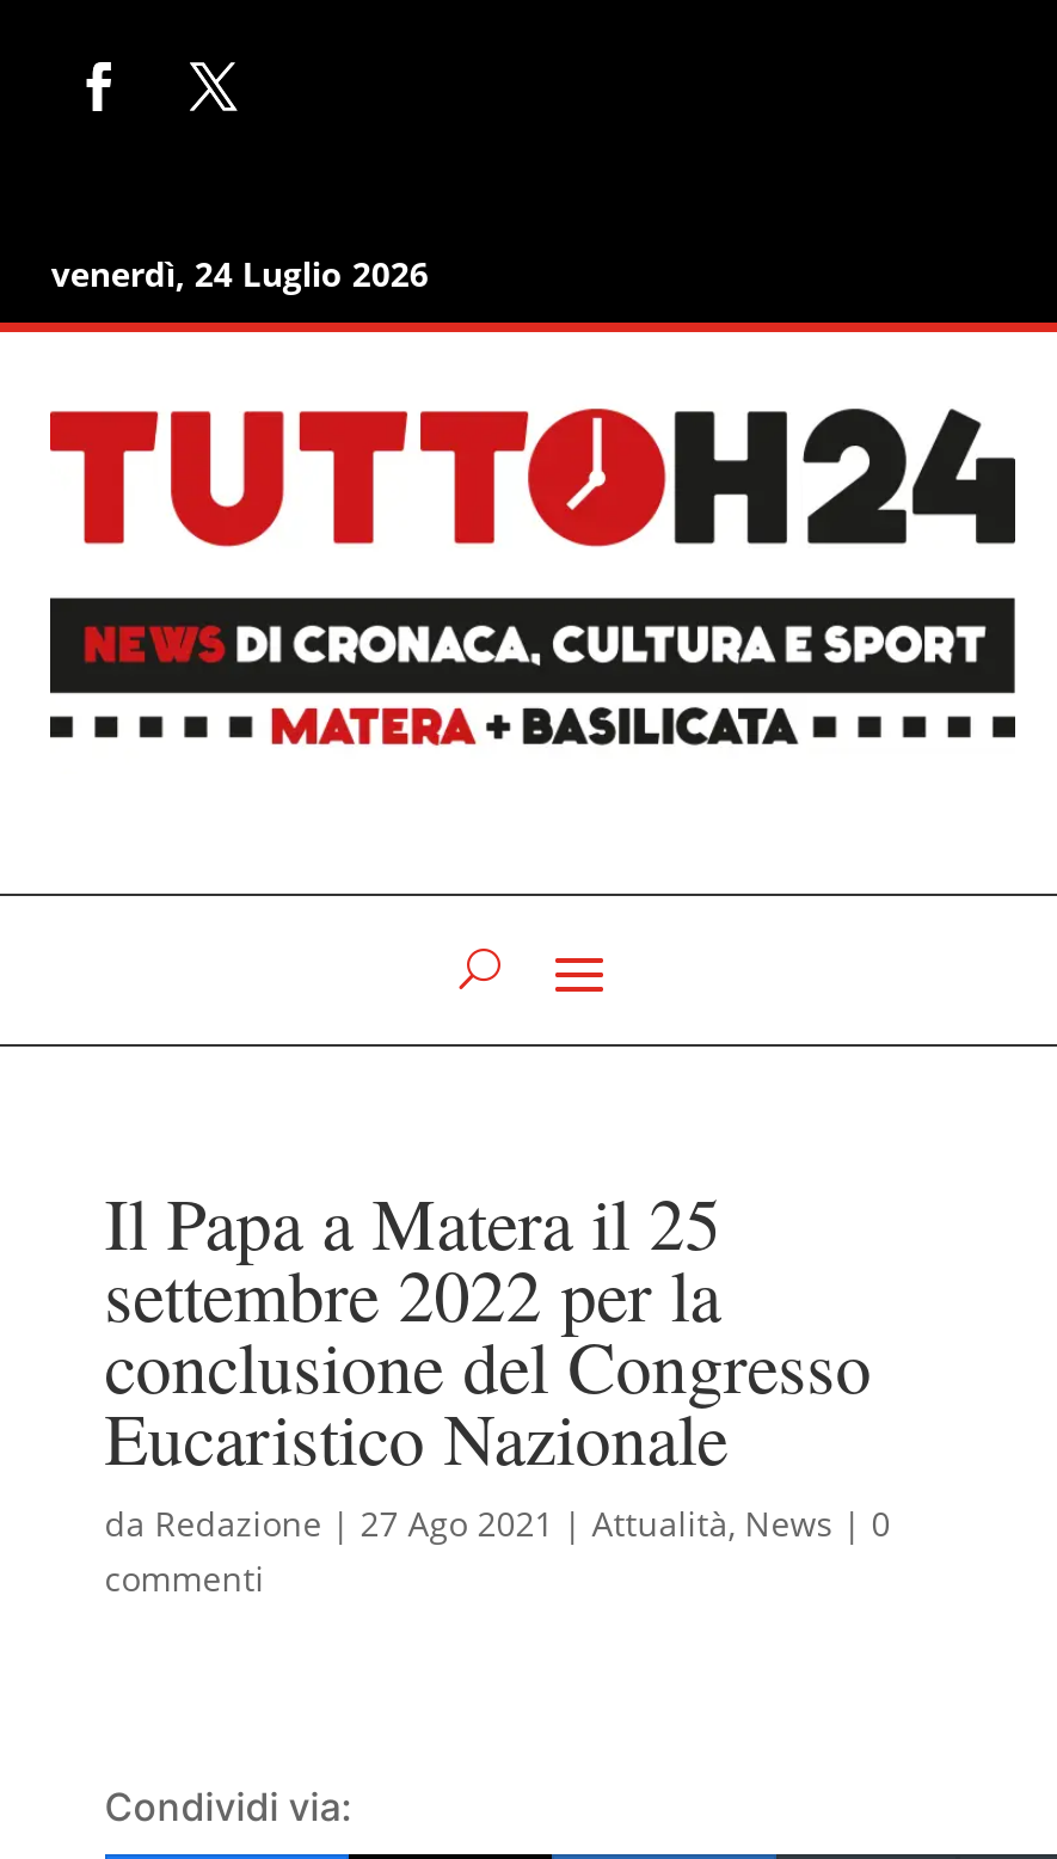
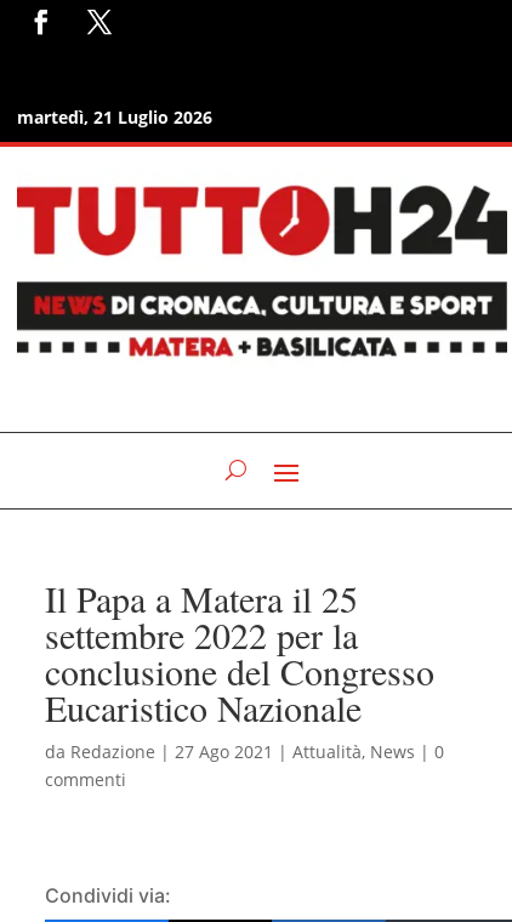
[51,251,429,296] venerdì, 24 Luglio 2026 -> [17,106,213,129] martedì, 21 Luglio 2026

